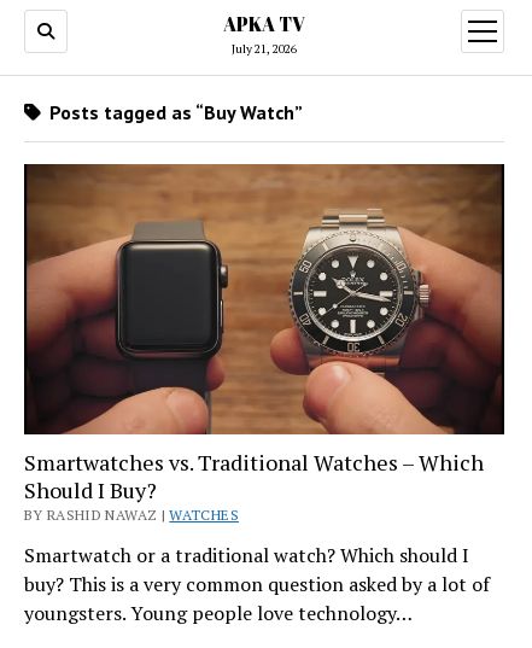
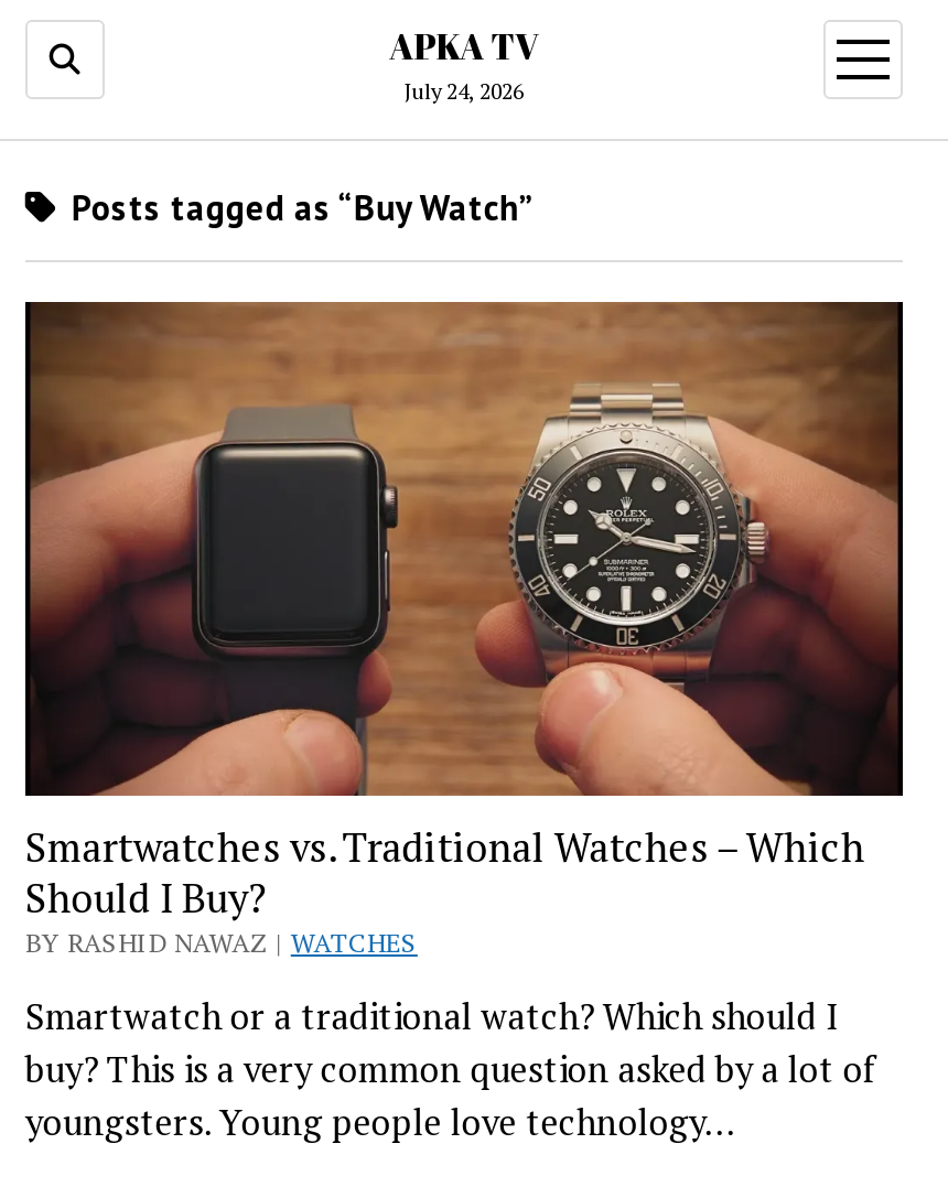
[232,41,297,57] July 21, 2026 -> [405,77,524,106] July 24, 2026

